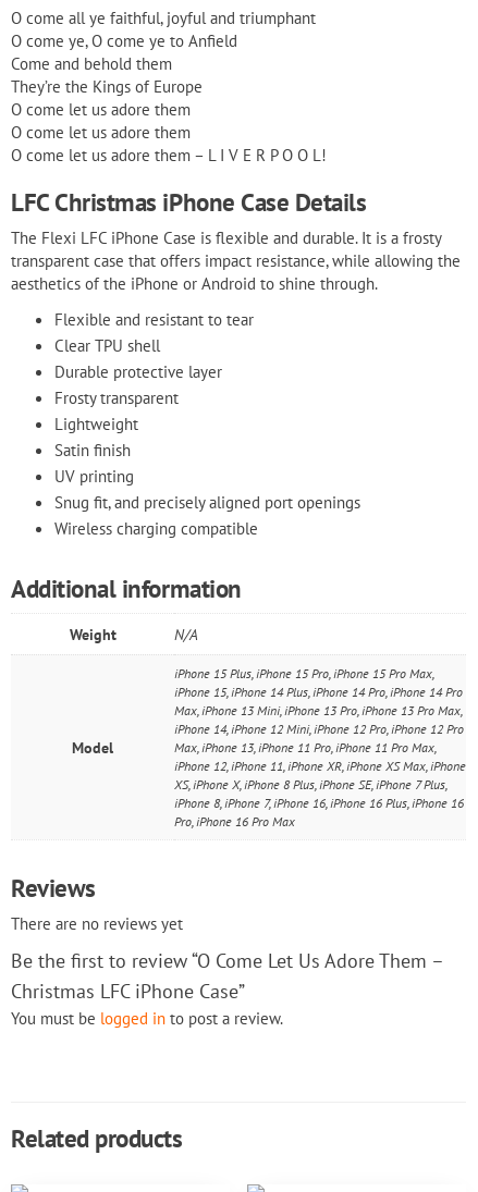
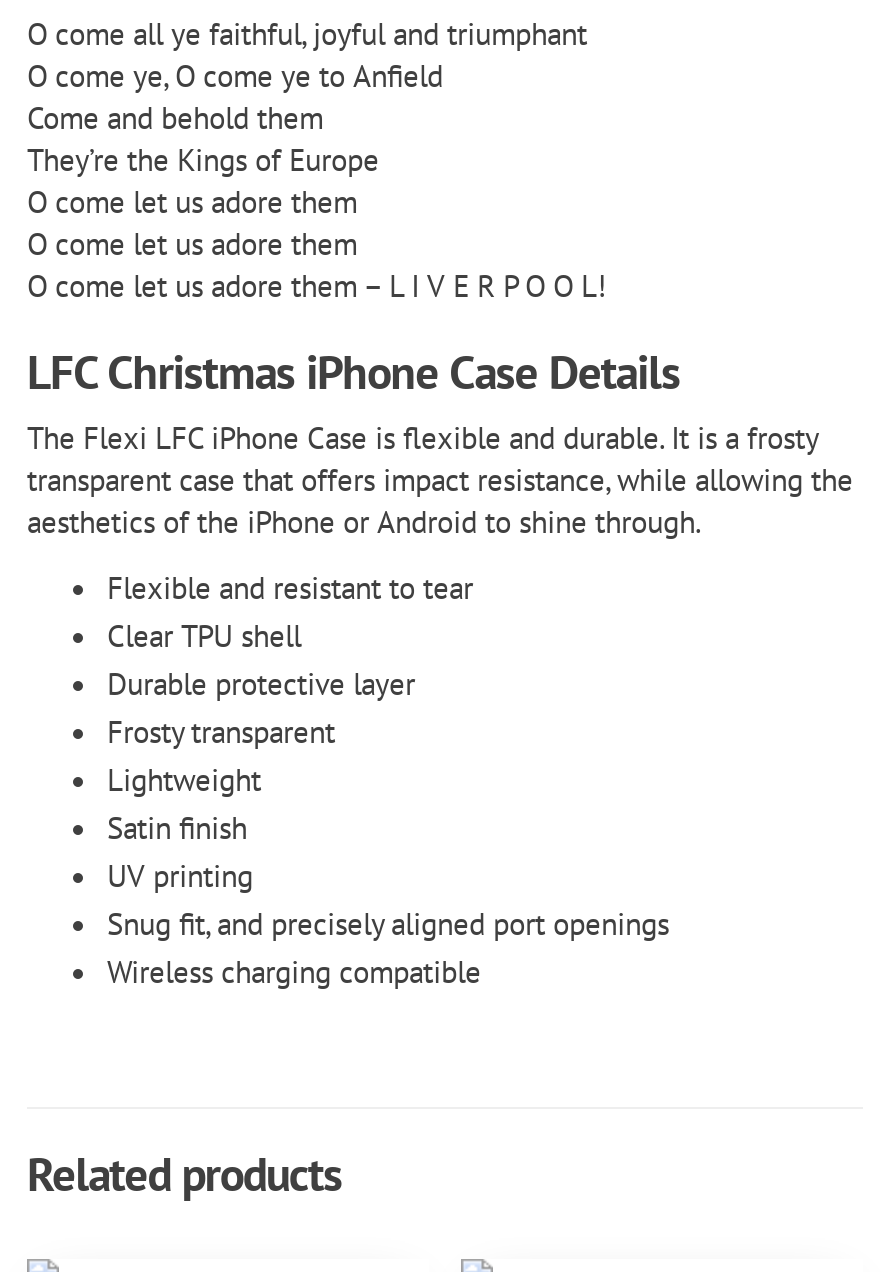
[11,571,241,644] Additional information | Weight | N/A -> none
[11,664,466,1029] iPhone 15 Plus, iPhone 15 Pro, iPhone 15 Pro Max, | iPhone 15, iPhone 14 Plus, iPhone 14 Pro, iPhone 14 Pro | Max, iPhone 13 Mini, iPhone 13 Pro, iPhone 13 Pro Max, | iPhone 14, iPhone 12 Mini, iPhone 12 Pro, iPhone 12 Pro | Max, iPhone 13, iPhone 11 Pro, iPhone 11 Pro Max, | iPhone 12, iPhone 11, iPhone XR, iPhone XS Max, iPhone | XS, iPhone X, iPhone 8 Plus, iPhone SE, iPhone 7 Plus, | iPhone 8, iPhone 7, iPhone 16, iPhone 16 Plus, iPhone 16 | Pro, iPhone 16 Pro Max | Reviews | There are no reviews yet | Be the first to review “O Come Let Us Adore Them – | Christmas LFC iPhone Case” | You must be logged in to post a review. -> none
[72,737,113,758] Model -> none

